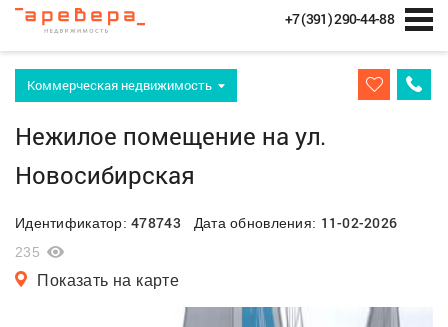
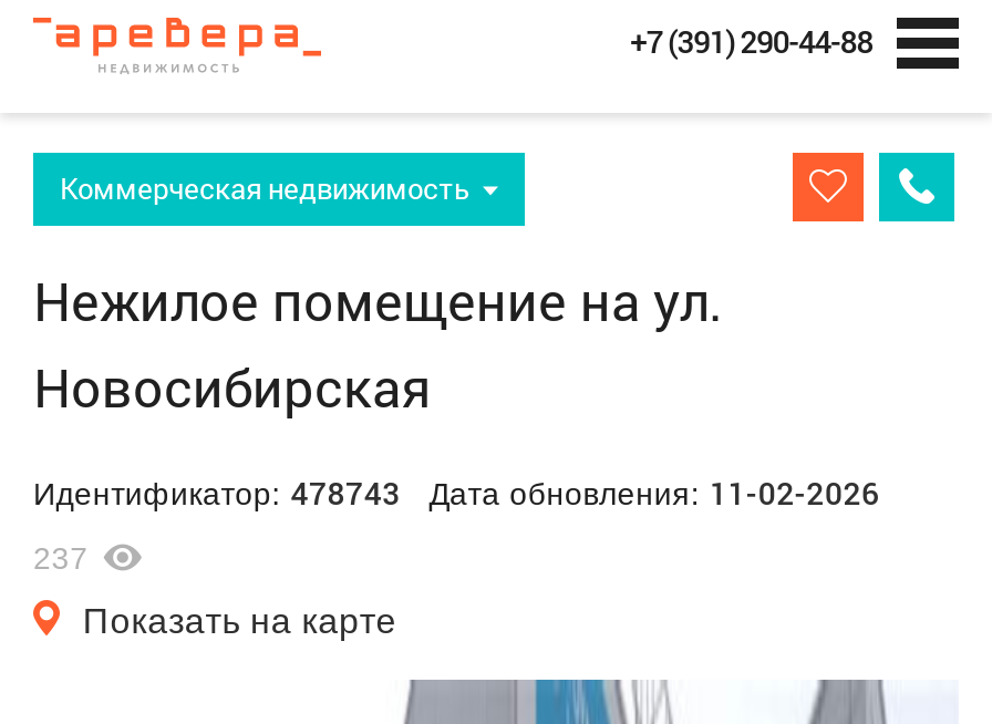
[15,244,40,260] 235 -> [33,540,88,576] 237

